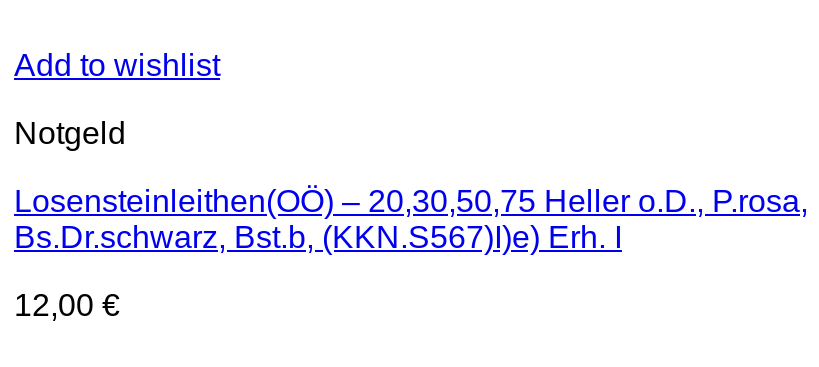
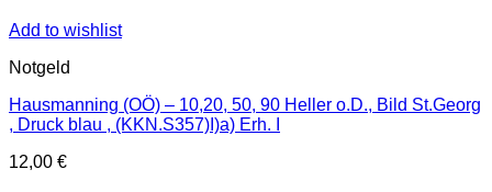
[14,185,808,255] Losensteinleithen(OÖ) – 20,30,50,75 Heller o.D., P.rosa, | Bs.Dr.schwarz, Bst.b, (KKN.S567)I)e) Erh. I -> [9,96,481,134] Hausmanning (OÖ) – 10,20, 50, 90 Heller o.D., Bild St.Georg | , Druck blau , (KKN.S357)I)a) Erh. I

